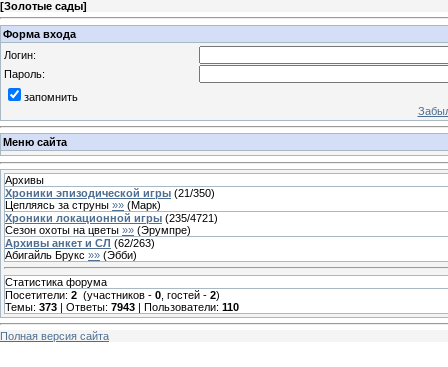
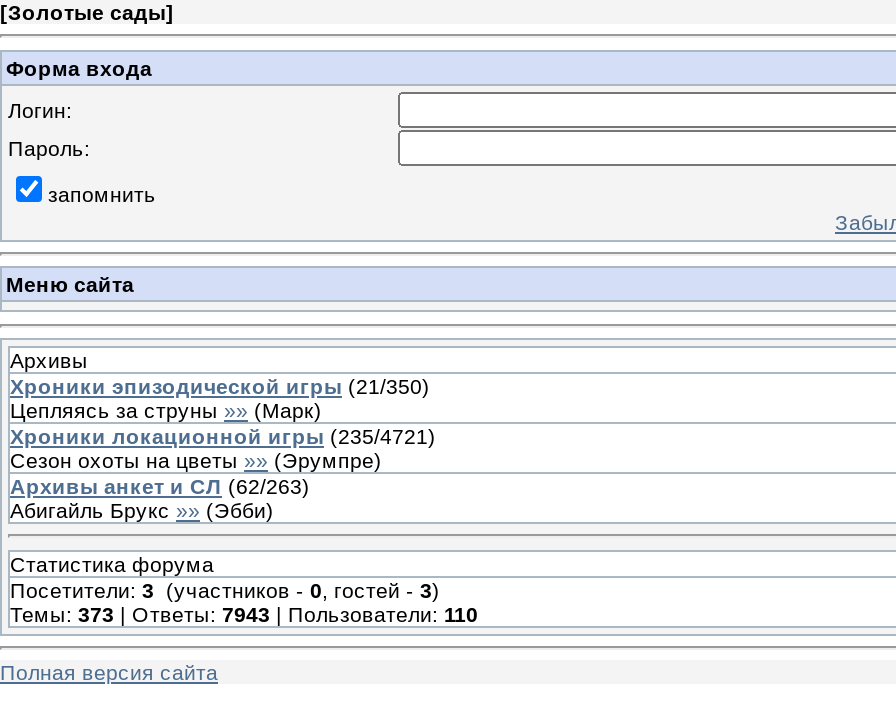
[5,289,220,301] Посетители: 2 (участников - 0, гостей - 2) -> [10,577,440,601] Посетители: 3 (участников - 0, гостей - 3)

